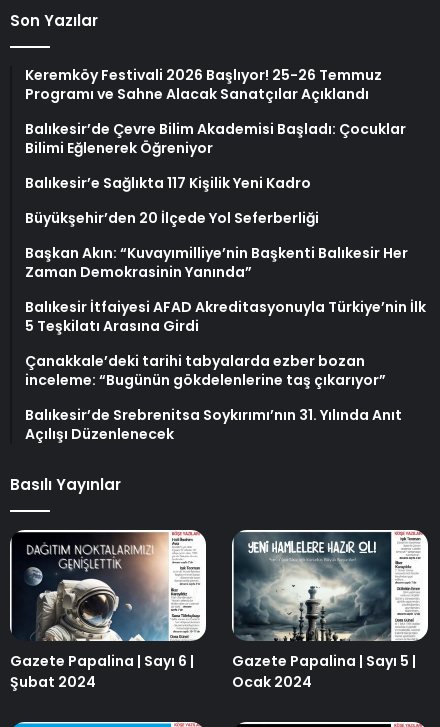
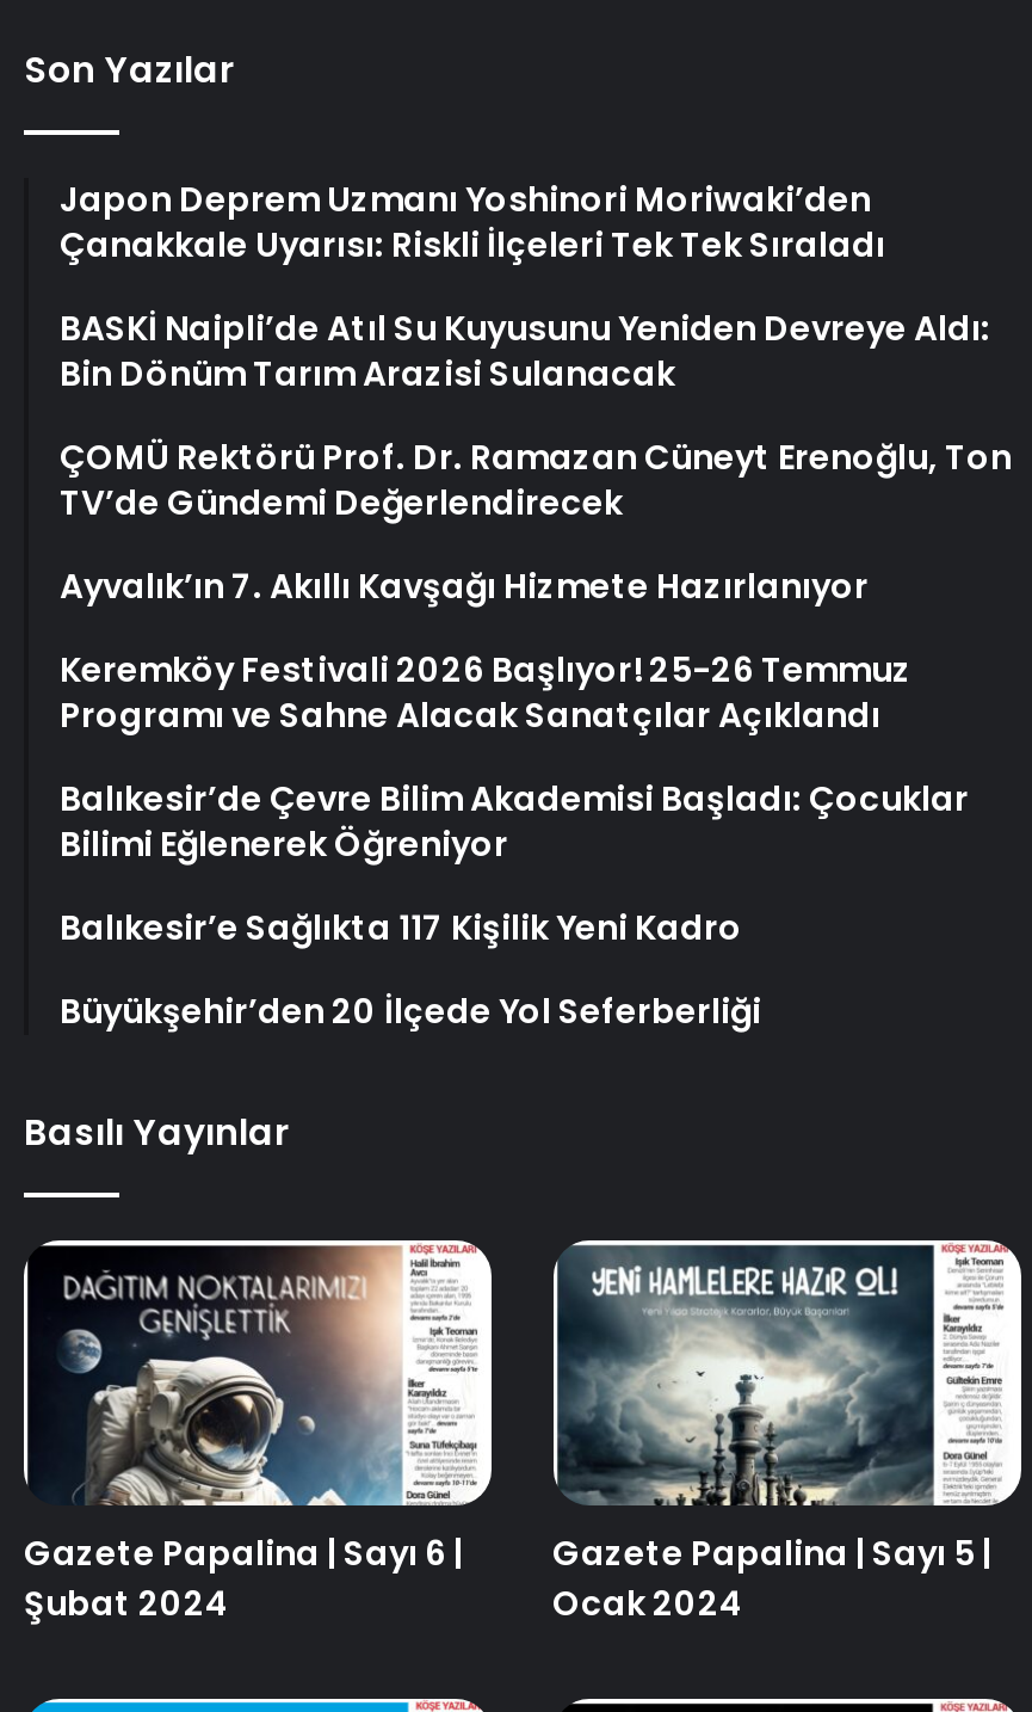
none -> [60,176,1012,611] Japon Deprem Uzmanı Yoshinori Moriwaki’den | Çanakkale Uyarısı: Riskli İlçeleri Tek Tek Sıraladı | BASKİ Naipli’de Atıl Su Kuyusunu Yeniden Devreye Aldı: | Bin Dönüm Tarım Arazisi Sulanacak | ÇOMÜ Rektörü Prof. Dr. Ramazan Cüneyt Erenoğlu, Ton | TV’de Gündemi Değerlendirecek | Ayvalık’ın 7. Akıllı Kavşağı Hizmete Hazırlanıyor
moved [25,65,406,228] -> [60,646,969,1036]: Keremköy Festivali 2026 Başlıyor! 25-26 Temmuz | Programı ve Sahne Alacak Sanatçılar Açıklandı | Balıkesir’de Çevre Bilim Akademisi Başladı: Çocuklar | Bilimi Eğlenerek Öğreniyor | Balıkesir’e Sağlıkta 117 Kişilik Yeni Kadro | Büyükşehir’den 20 İlçede Yol Seferberliği
[25,243,426,444] Başkan Akın: “Kuvayımilliye’nin Başkenti Balıkesir Her | Zaman Demokrasinin Yanında” | Balıkesir İtfaiyesi AFAD Akreditasyonuyla Türkiye’nin İlk | 5 Teşkilatı Arasına Girdi | Çanakkale’deki tarihi tabyalarda ezber bozan | inceleme: “Bugünün gökdelenlerine taş çıkarıyor” | Balıkesir’de Srebrenitsa Soykırımı’nın 31. Yılında Anıt | Açılışı Düzenlenecek -> none

